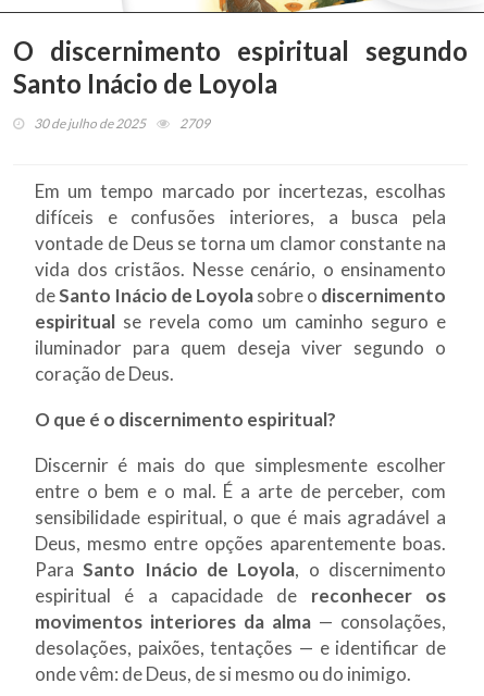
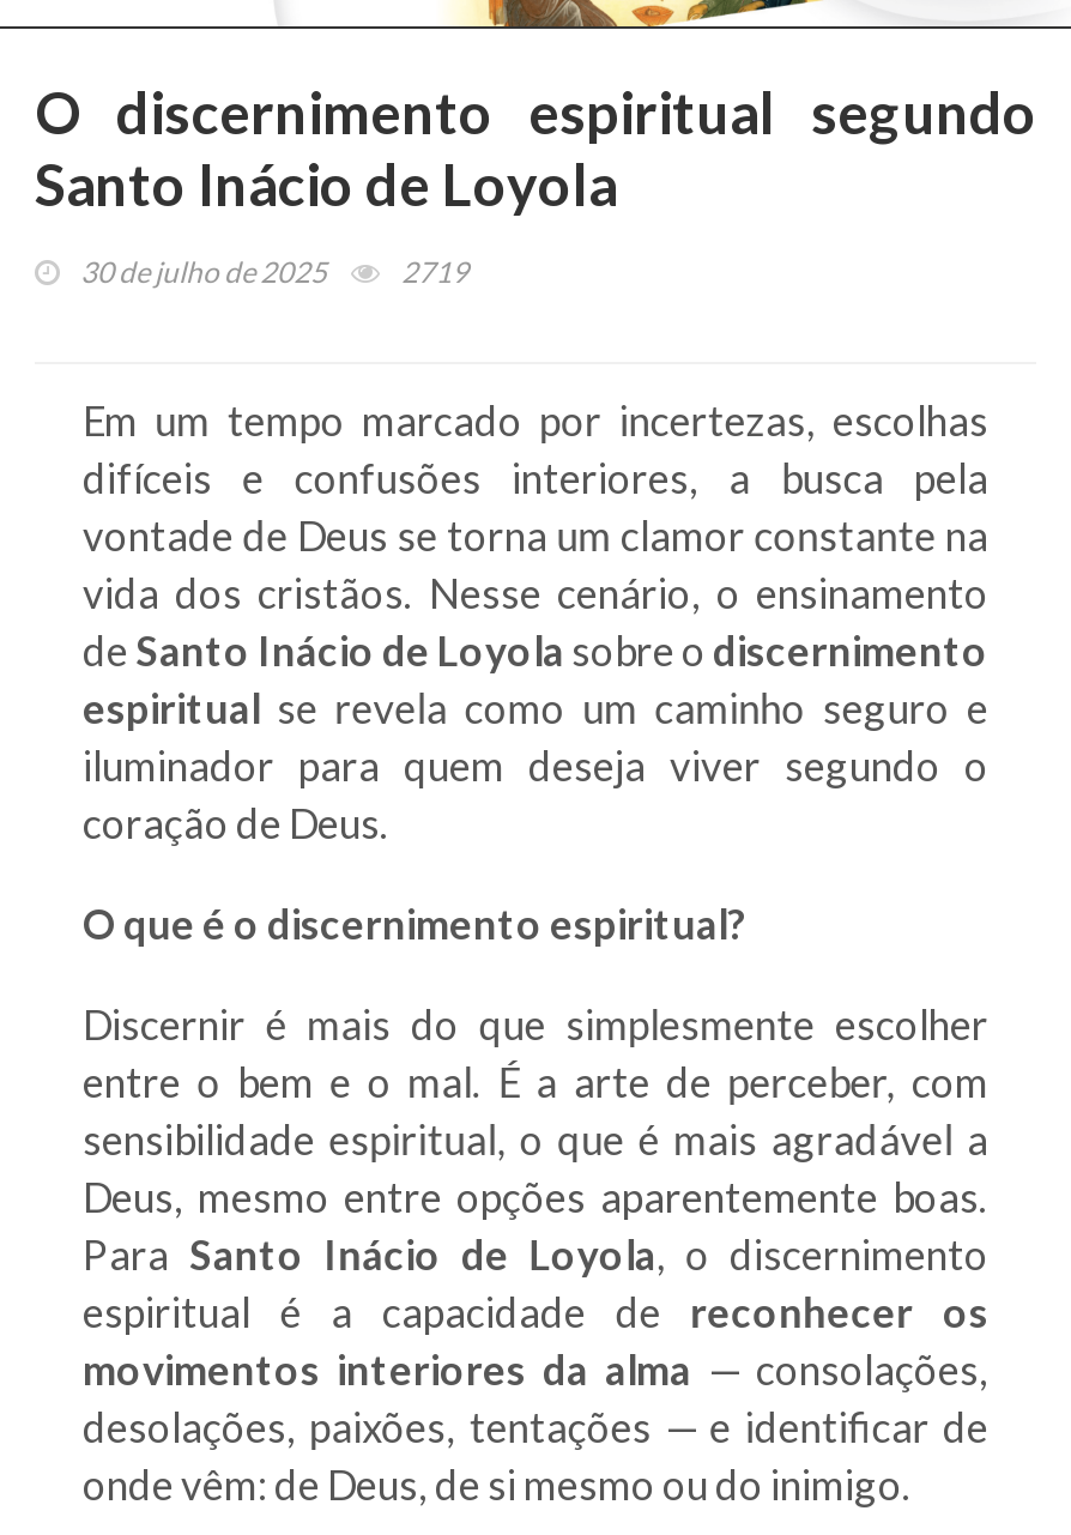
[179,115,210,132] 2709 -> [401,254,468,290] 2719

